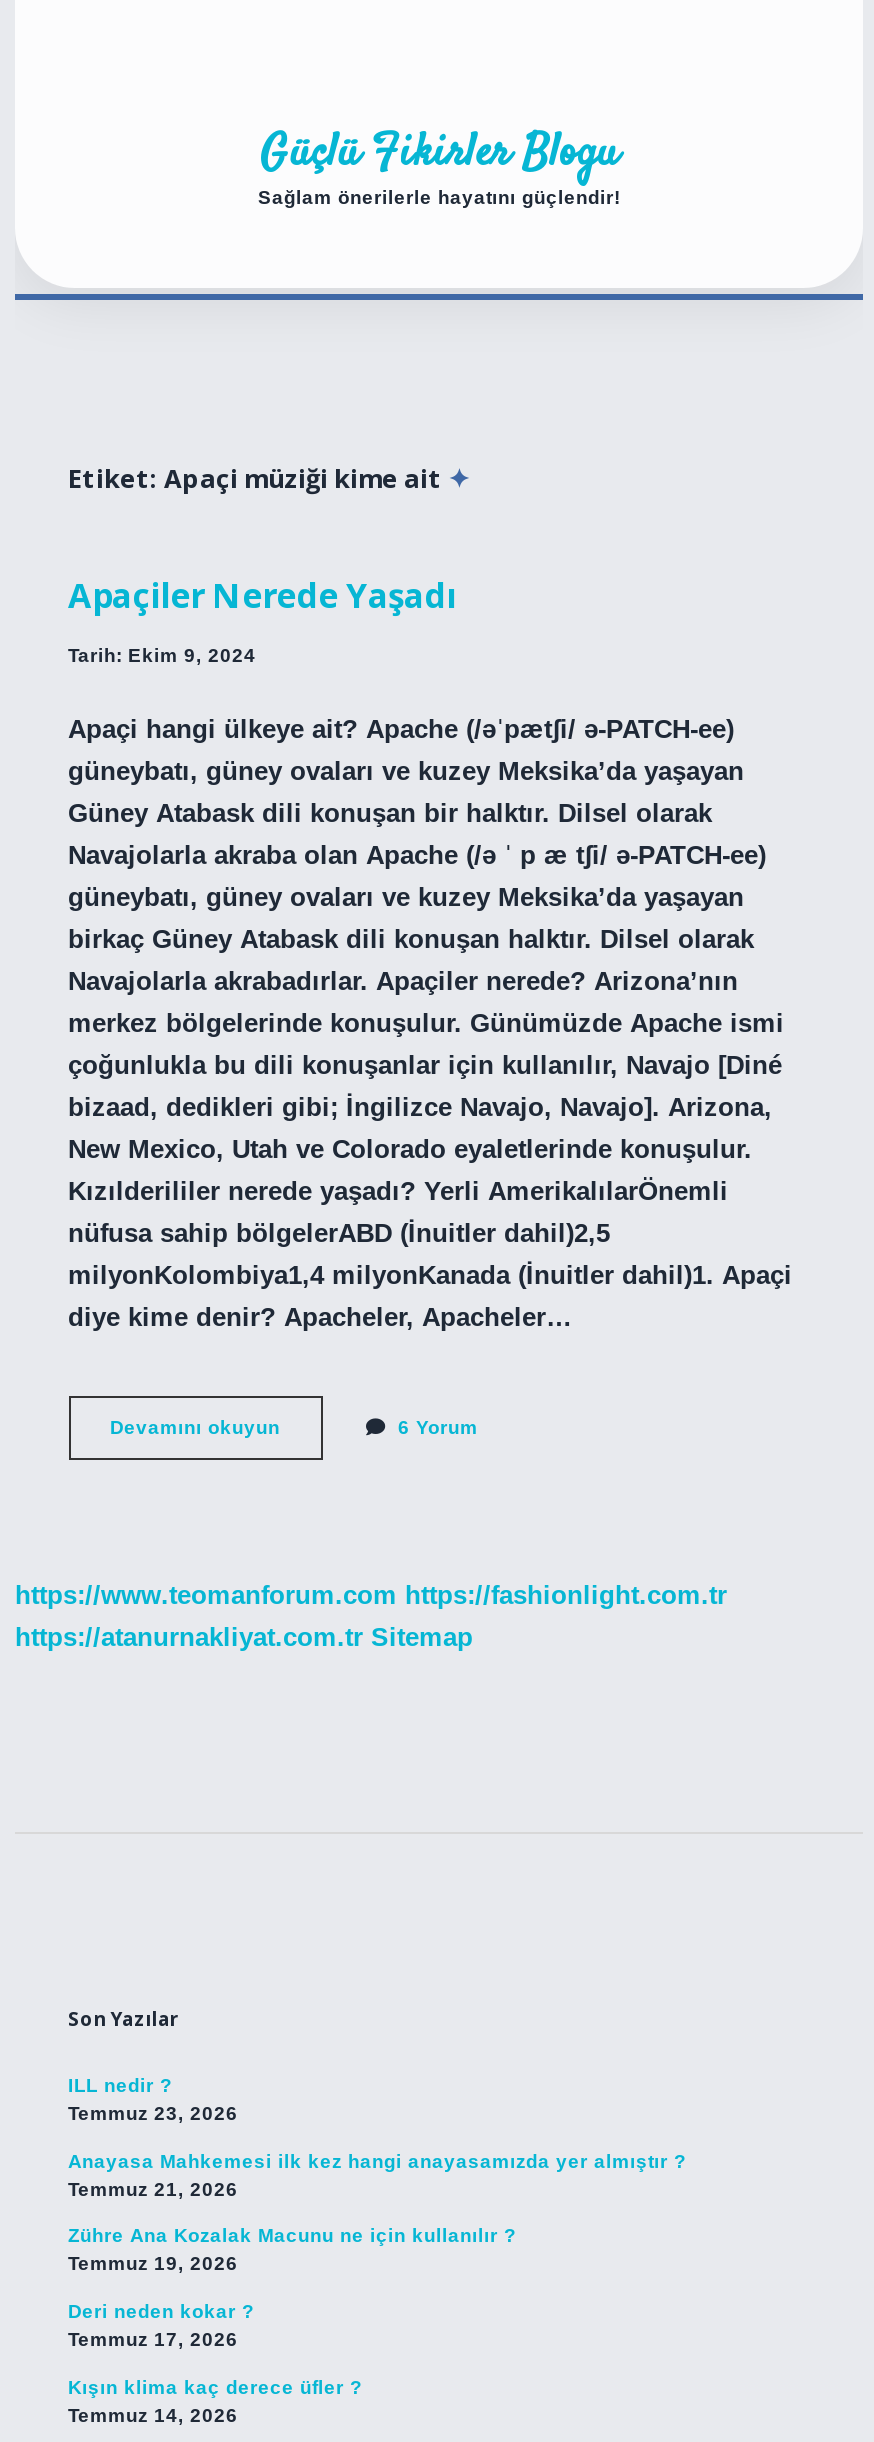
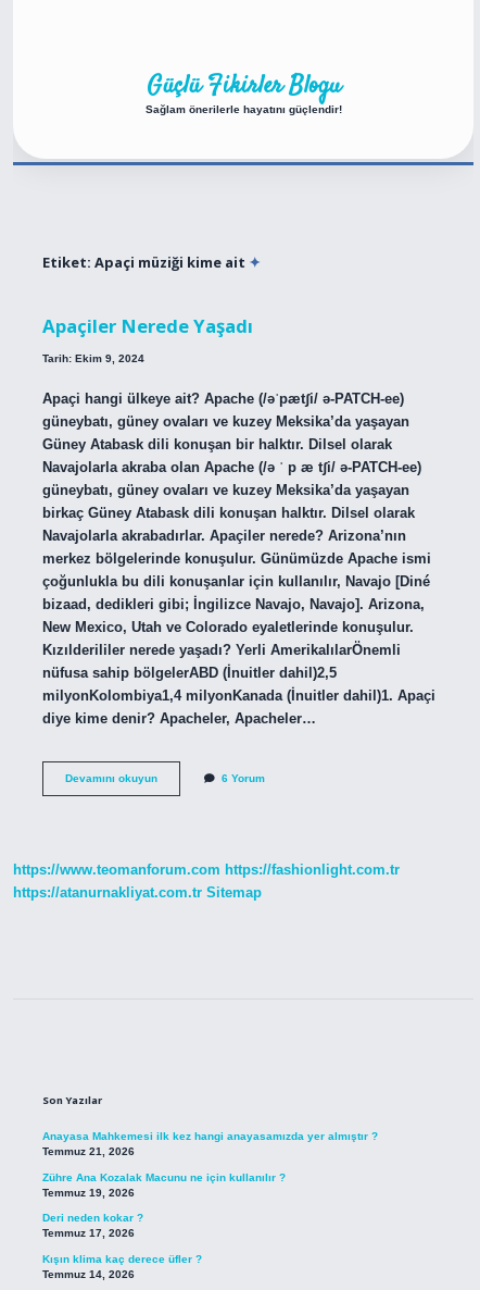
[68,2075,238,2125] ILL nedir ? | Temmuz 23, 2026 -> none

